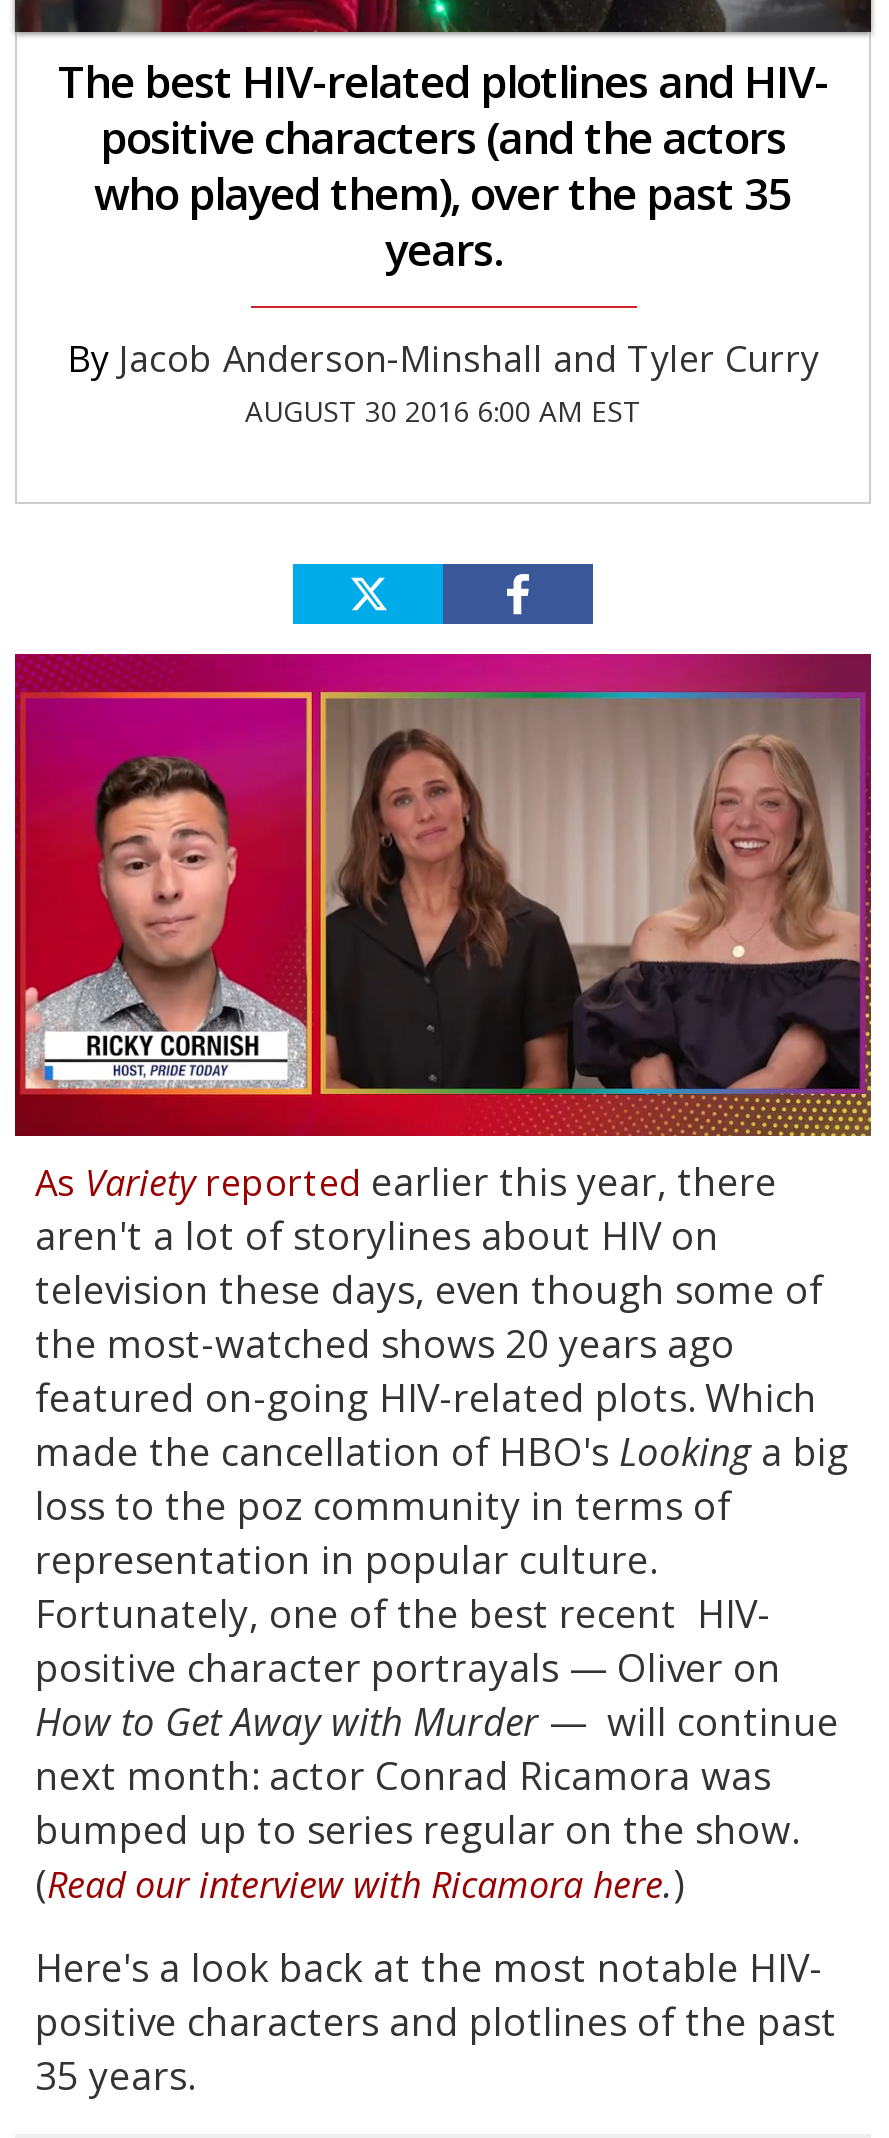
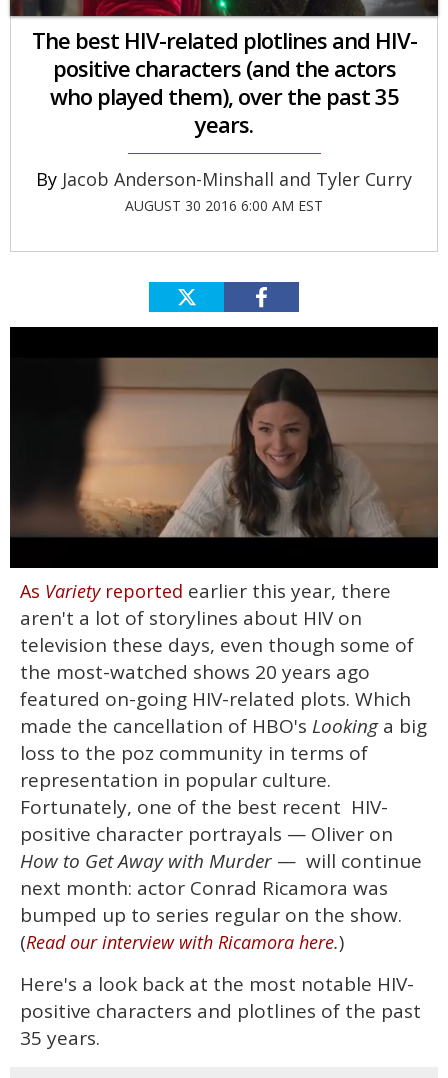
[13,652,873,1138] [image] -> [9,326,439,569] [image]

